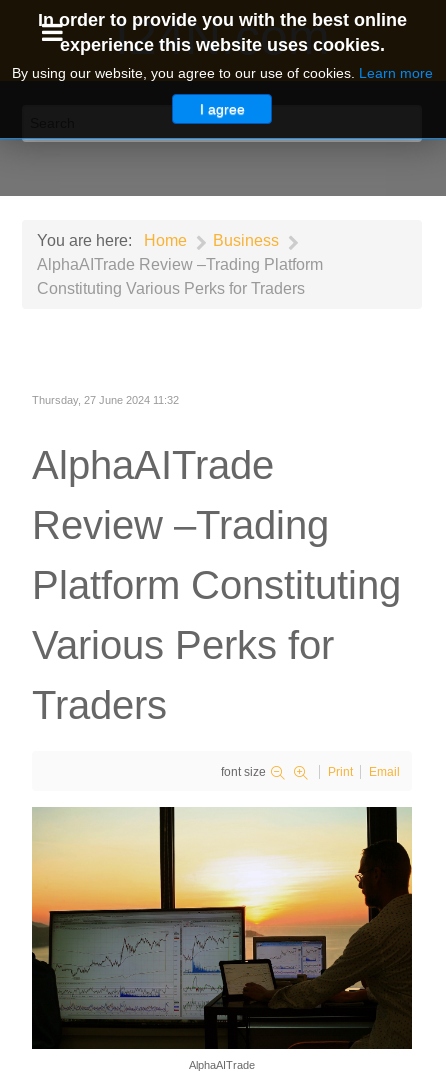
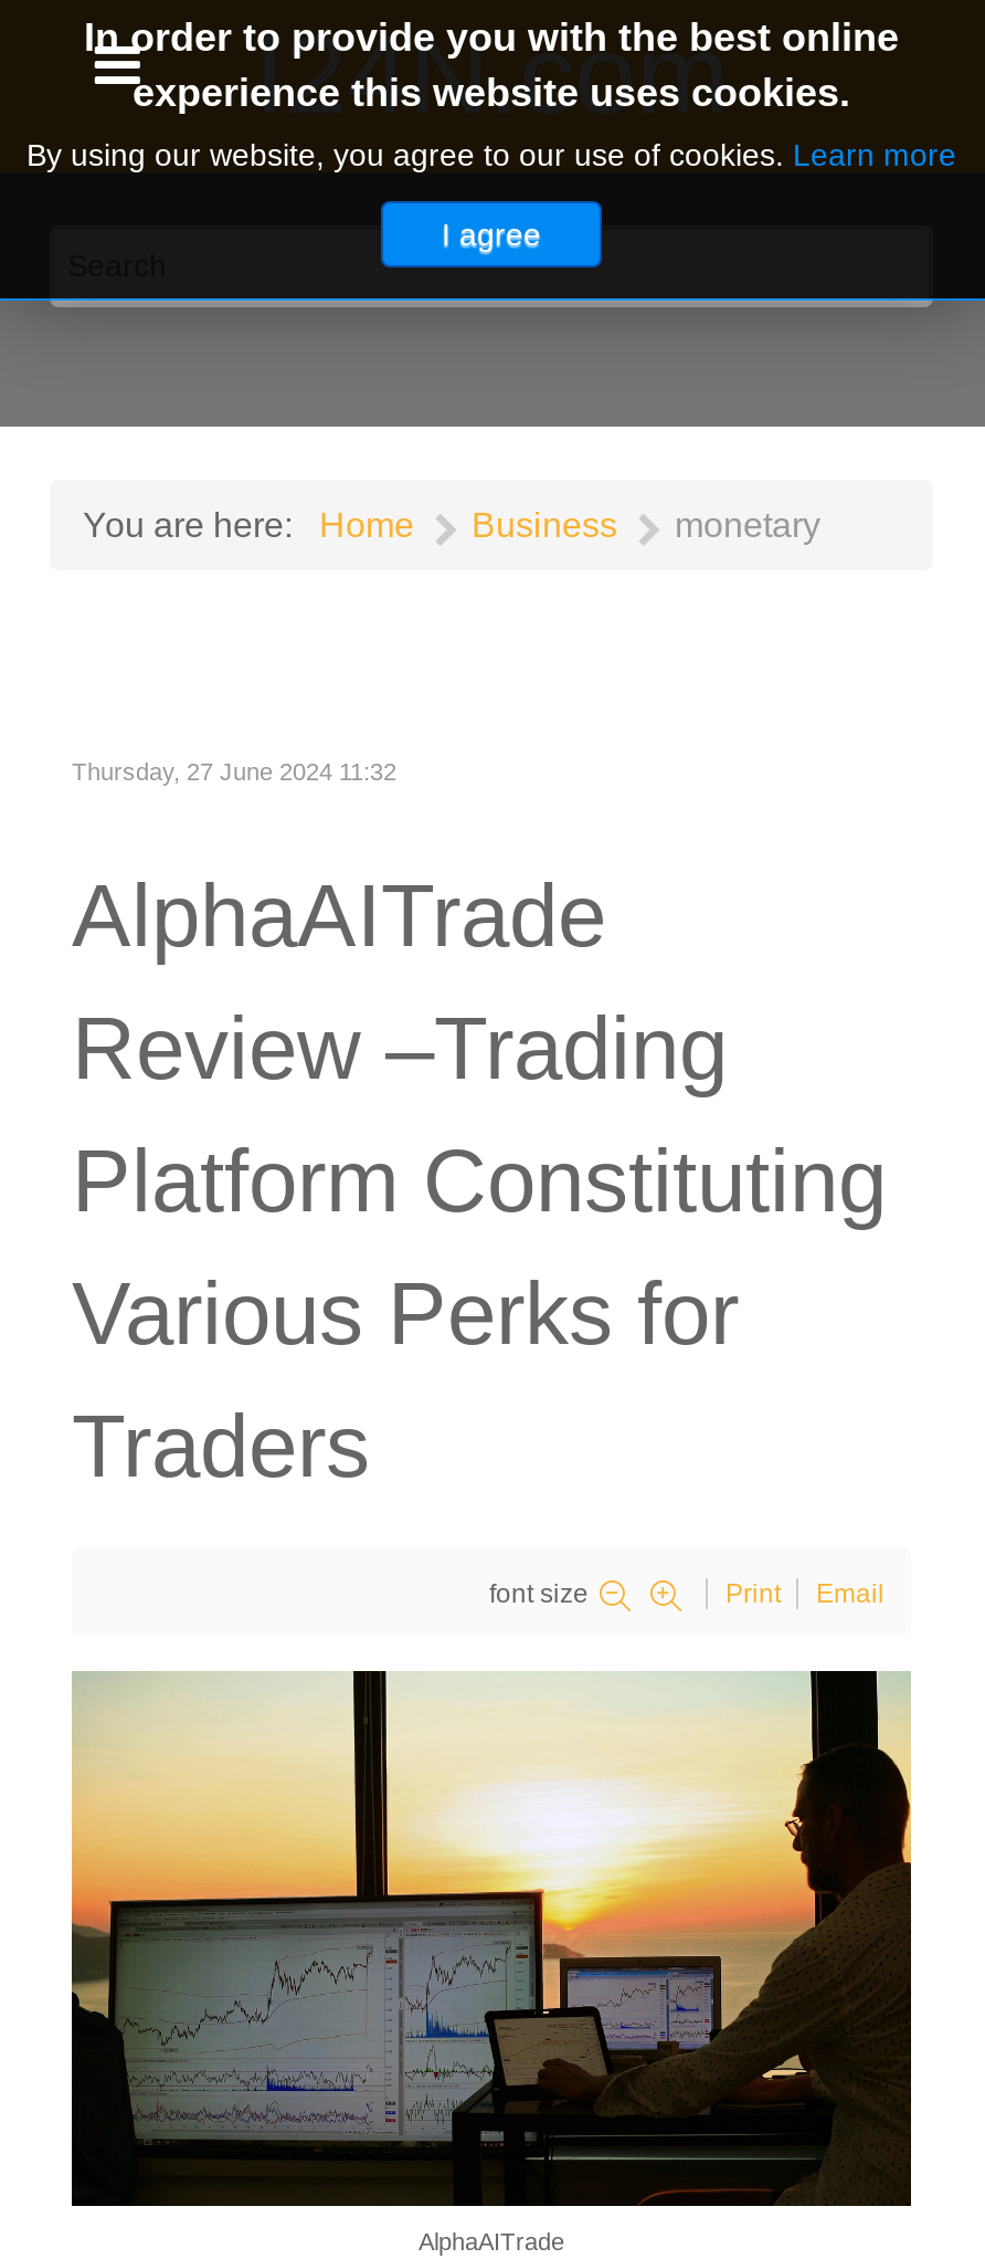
[37,256,323,297] AlphaAITrade Review –Trading Platform | Constituting Various Perks for Traders -> [675,506,820,543] monetary

